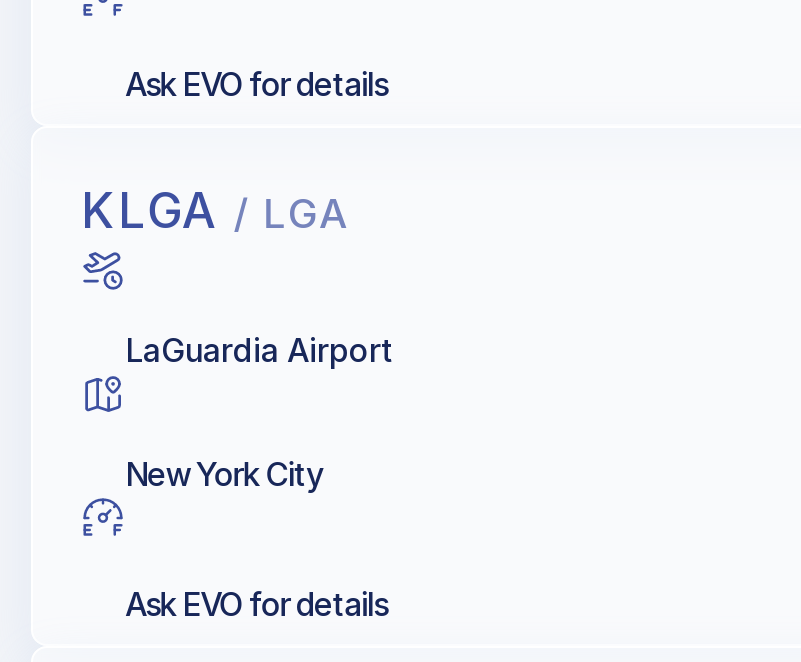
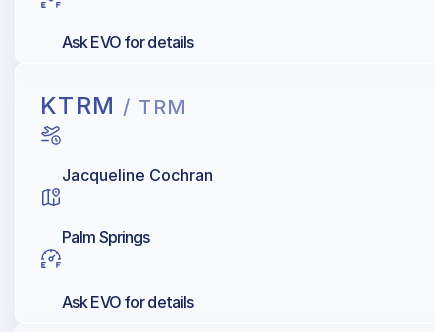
[81,183,350,241] KLGA / LGA -> [40,91,187,120] KTRM / TRM
[125,331,395,371] LaGuardia Airport -> [62,165,213,185] Jacqueline Cochran
[125,455,322,495] New York City -> [62,227,149,247] Palm Springs

